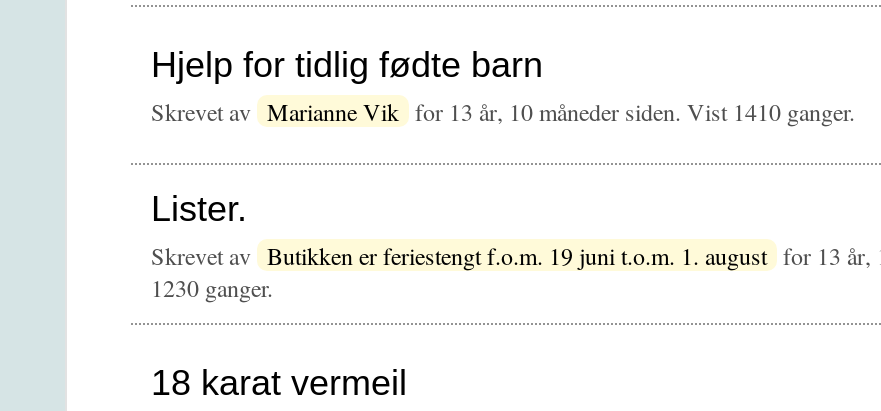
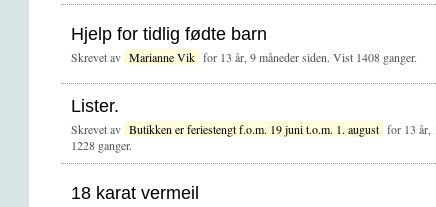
[151,95,855,127] Skrevet av Marianne Vik for 13 år, 10 måneder siden. Vist 1410 ganger. -> [71,49,417,65] Skrevet av Marianne Vik for 13 år, 9 måneder siden. Vist 1408 ganger.
[151,271,273,303] 1230 ganger. -> [71,137,132,153] 1228 ganger.

